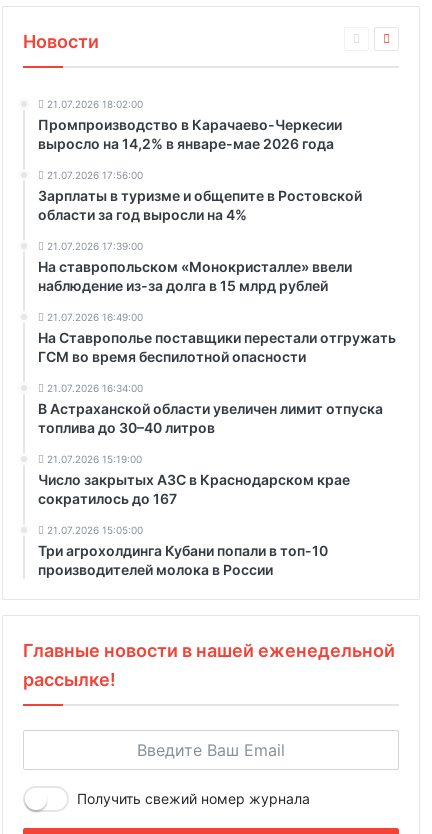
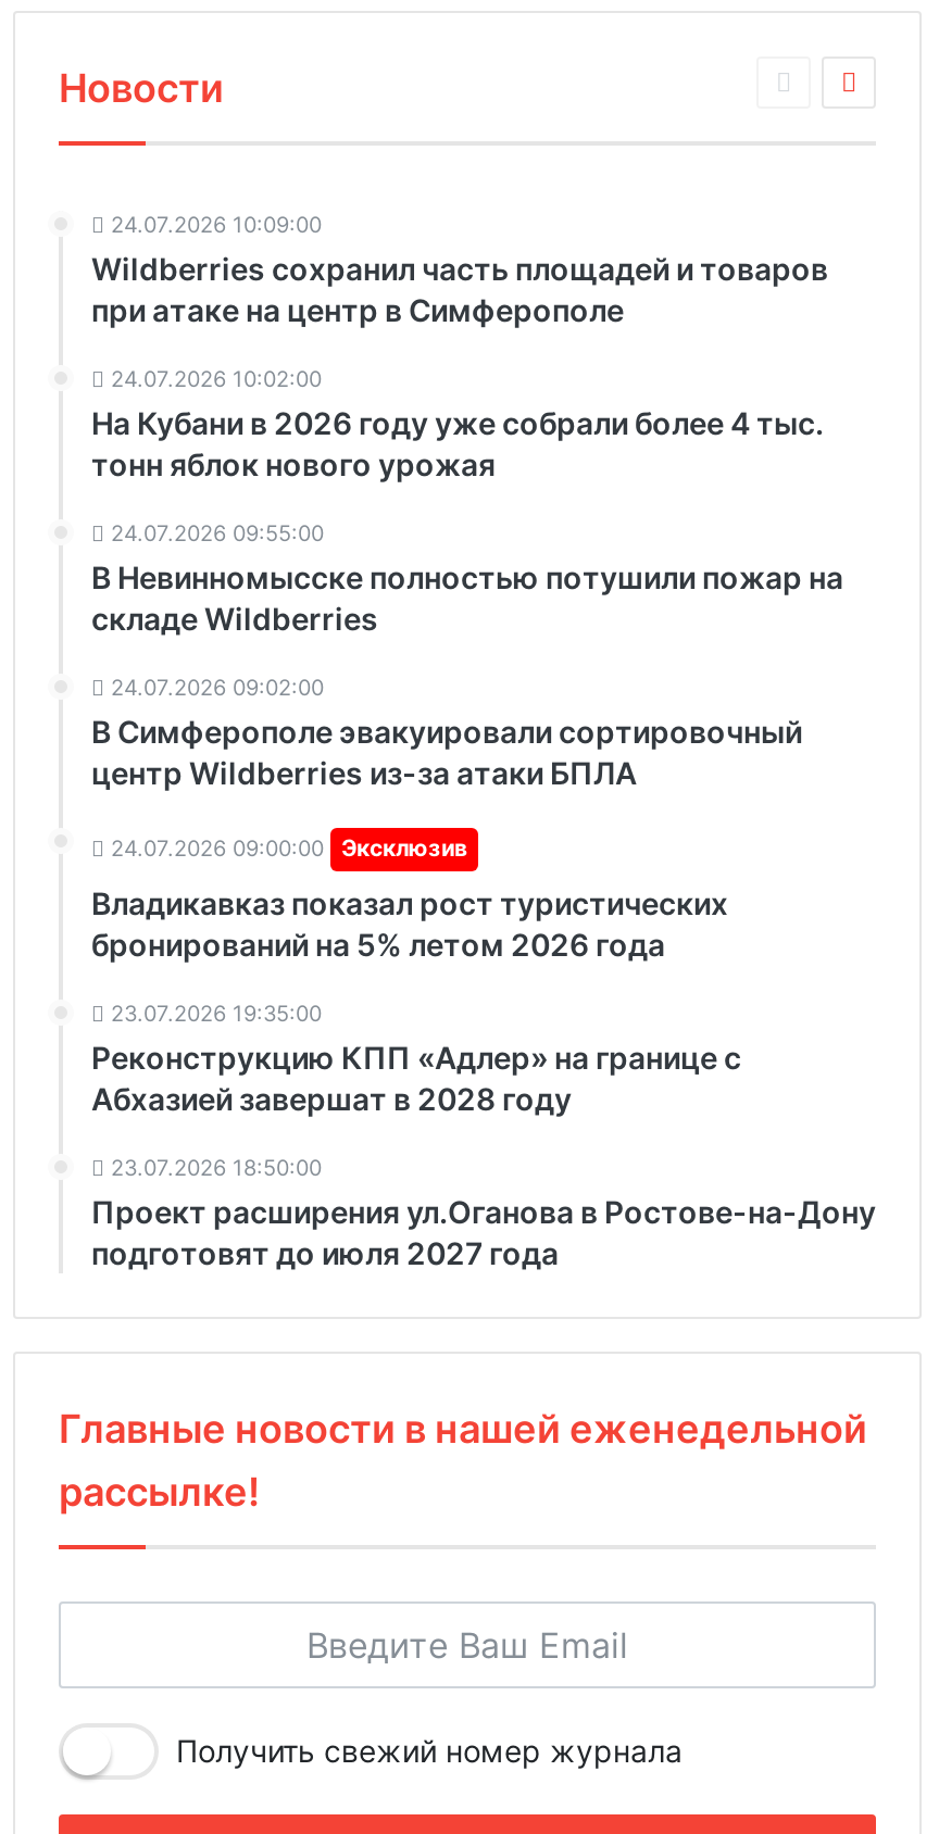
[38,97,396,577] 21.07.2026 18:02:00 | Промпроизводство в Карачаево-Черкесии | выросло на 14,2% в январе-мае 2026 года | 21.07.2026 17:56:00 | Зарплаты в туризме и общепите в Ростовской | области за год выросли на 4% | 21.07.2026 17:39:00 | На ставропольском «Монокристалле» ввели | наблюдение из-за долга в 15 млрд рублей | 21.07.2026 16:49:00 | На Ставрополье поставщики перестали отгружать | ГСМ во время беспилотной опасности | 21.07.2026 16:34:00 | В Астраханской области увеличен лимит отпуска | топлива до 30–40 литров | 21.07.2026 15:19:00 | Число закрытых АЗС в Краснодарском крае | сократилось до 167 | 21.07.2026 15:05:00 | Три агрохолдинга Кубани попали в топ-10 | производителей молока в России -> [91,210,876,1270] 24.07.2026 10:09:00 | Wildberries сохранил часть площадей и товаров | при атаке на центр в Симферополе | 24.07.2026 10:02:00 | На Кубани в 2026 году уже собрали более 4 тыс. | тонн яблок нового урожая | 24.07.2026 09:55:00 | В Невинномысске полностью потушили пожар на | складе Wildberries | 24.07.2026 09:02:00 | В Симферополе эвакуировали сортировочный | центр Wildberries из-за атаки БПЛА | 24.07.2026 09:00:00 | Эксклюзив | Владикавказ показал рост туристических | бронирований на 5% летом 2026 года | 23.07.2026 19:35:00 | Реконструкцию КПП «Адлер» на границе с | Абхазией завершат в 2028 году | 23.07.2026 18:50:00 | Проект расширения ул.Оганова в Ростове-на-Дону | подготовят до июля 2027 года

